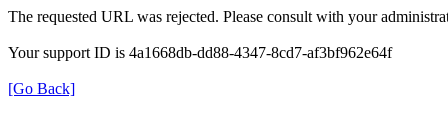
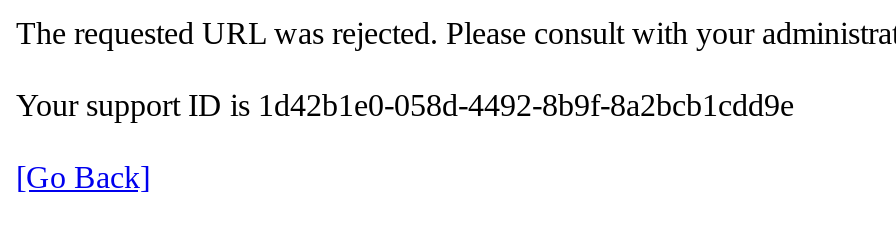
[8,44,392,61] Your support ID is 4a1668db-dd88-4347-8cd7-af3bf962e64f -> [16,88,794,122] Your support ID is 1d42b1e0-058d-4492-8b9f-8a2bcb1cdd9e

